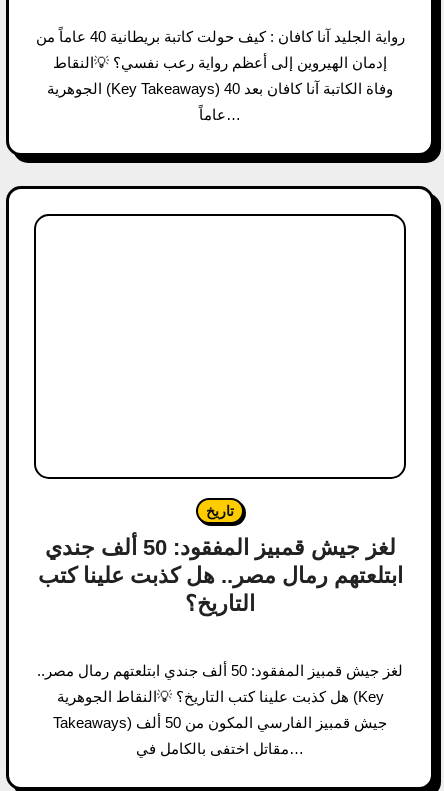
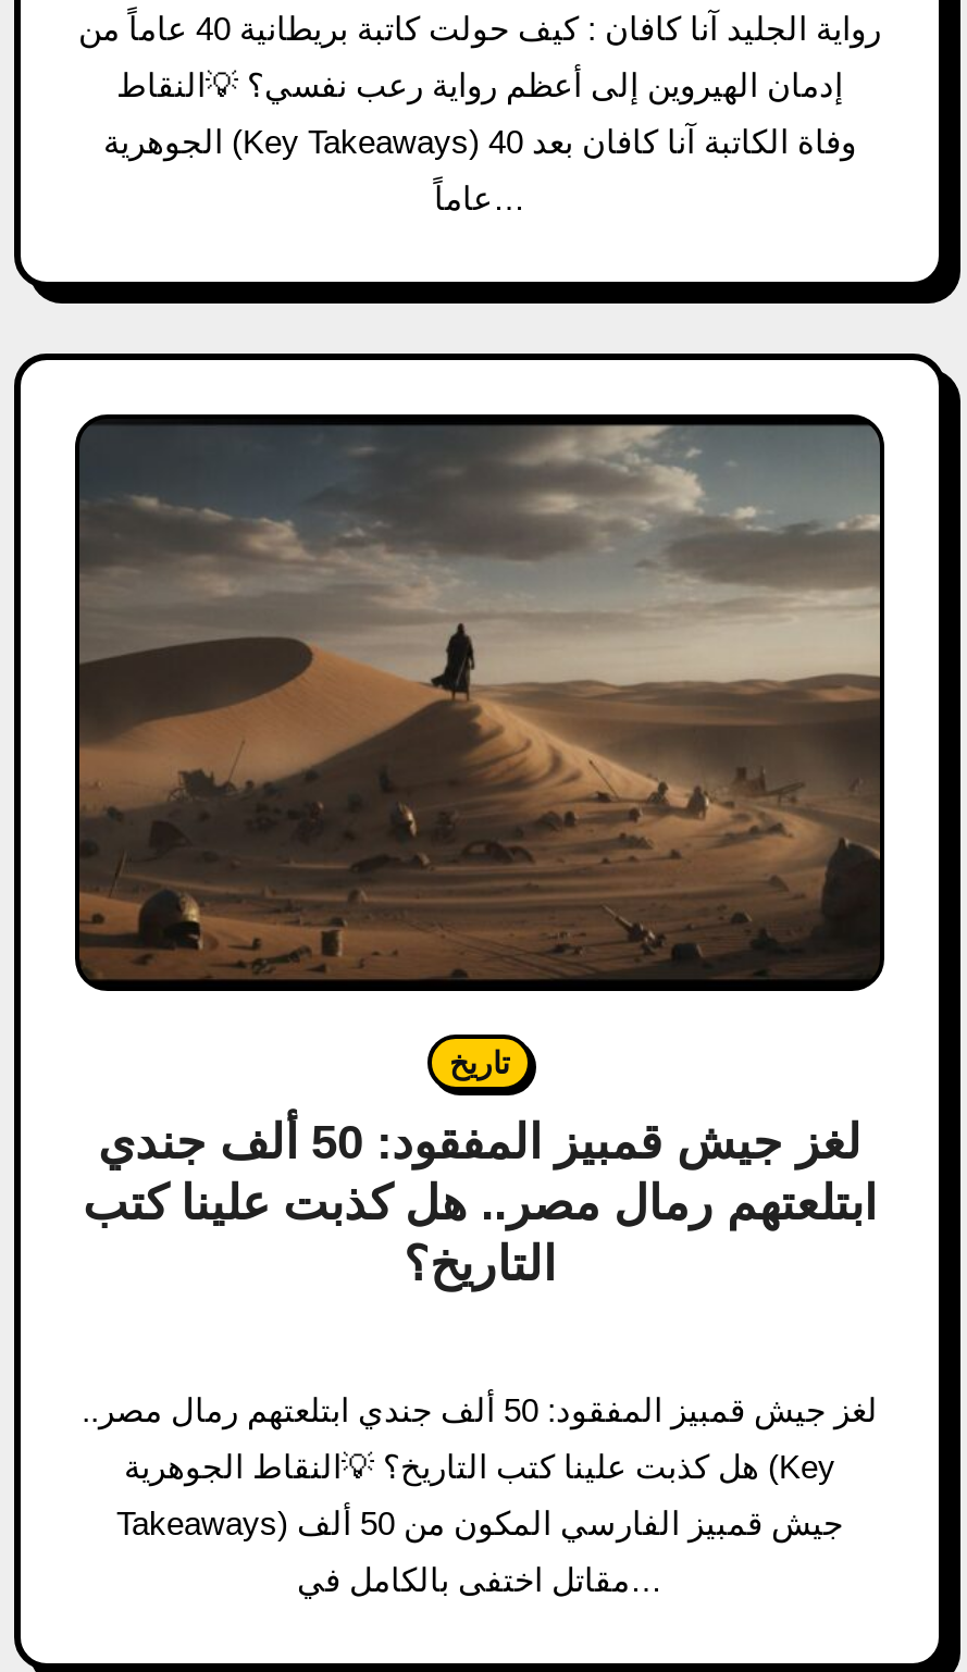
none -> [77,417,882,989] [image]

